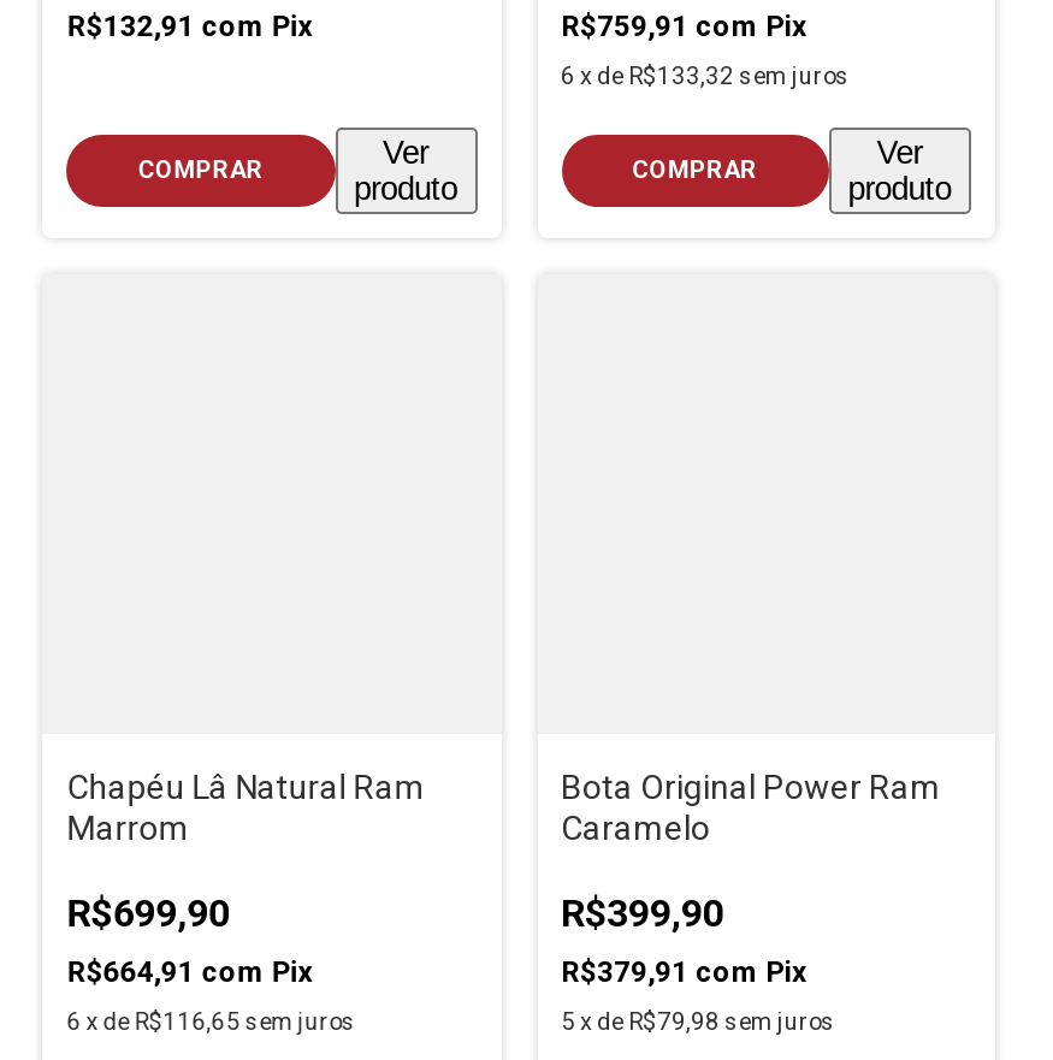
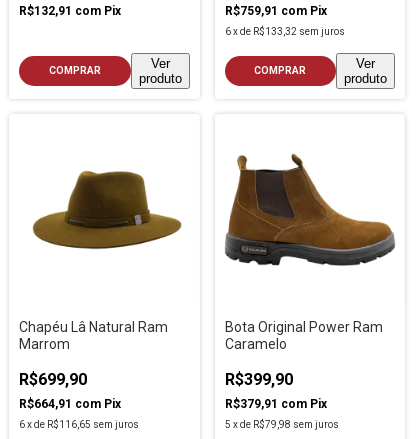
none -> [32,170,182,250] [image]
none -> [225,153,396,266] [image]

